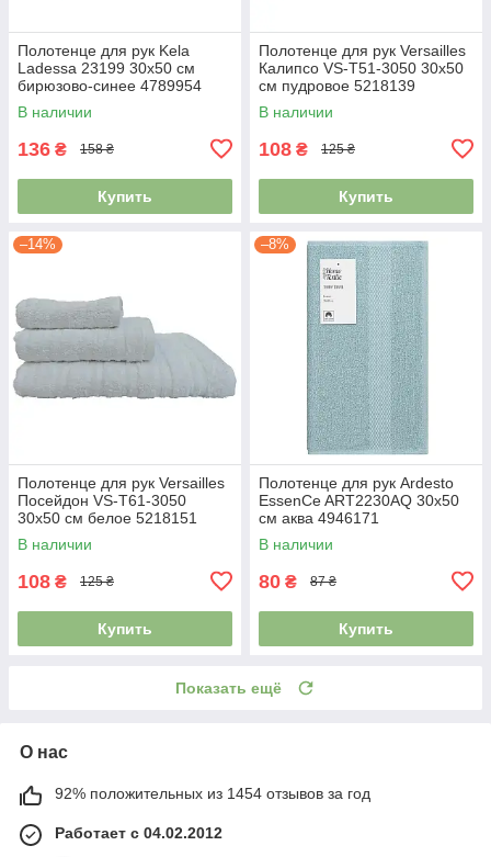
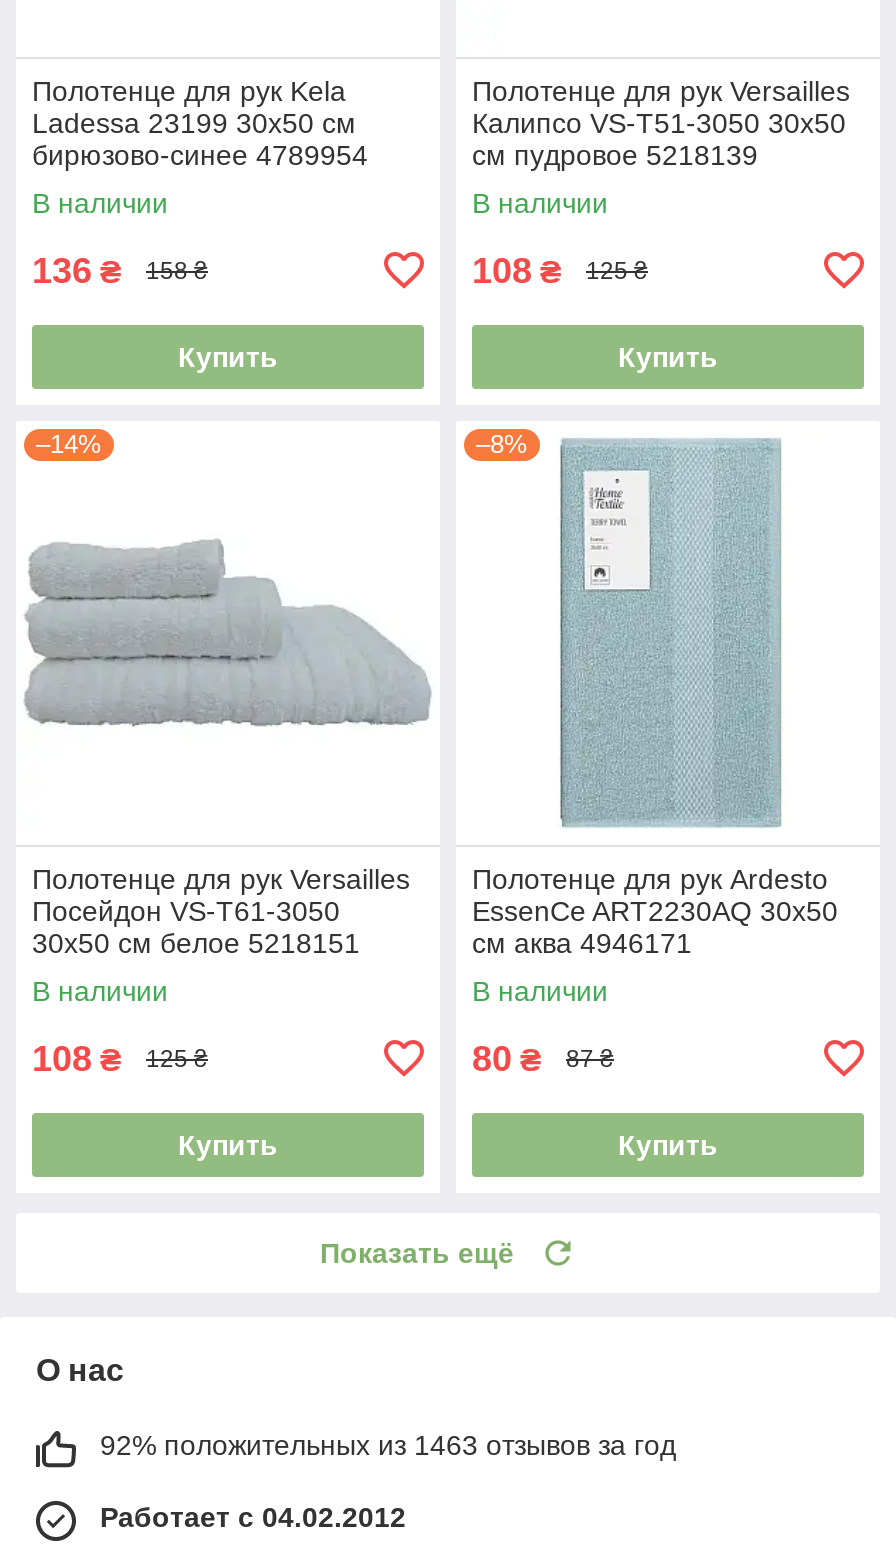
[55,784,370,802] 92% положительных из 1454 отзывов за год -> [100,1429,676,1461] 92% положительных из 1463 отзывов за год

